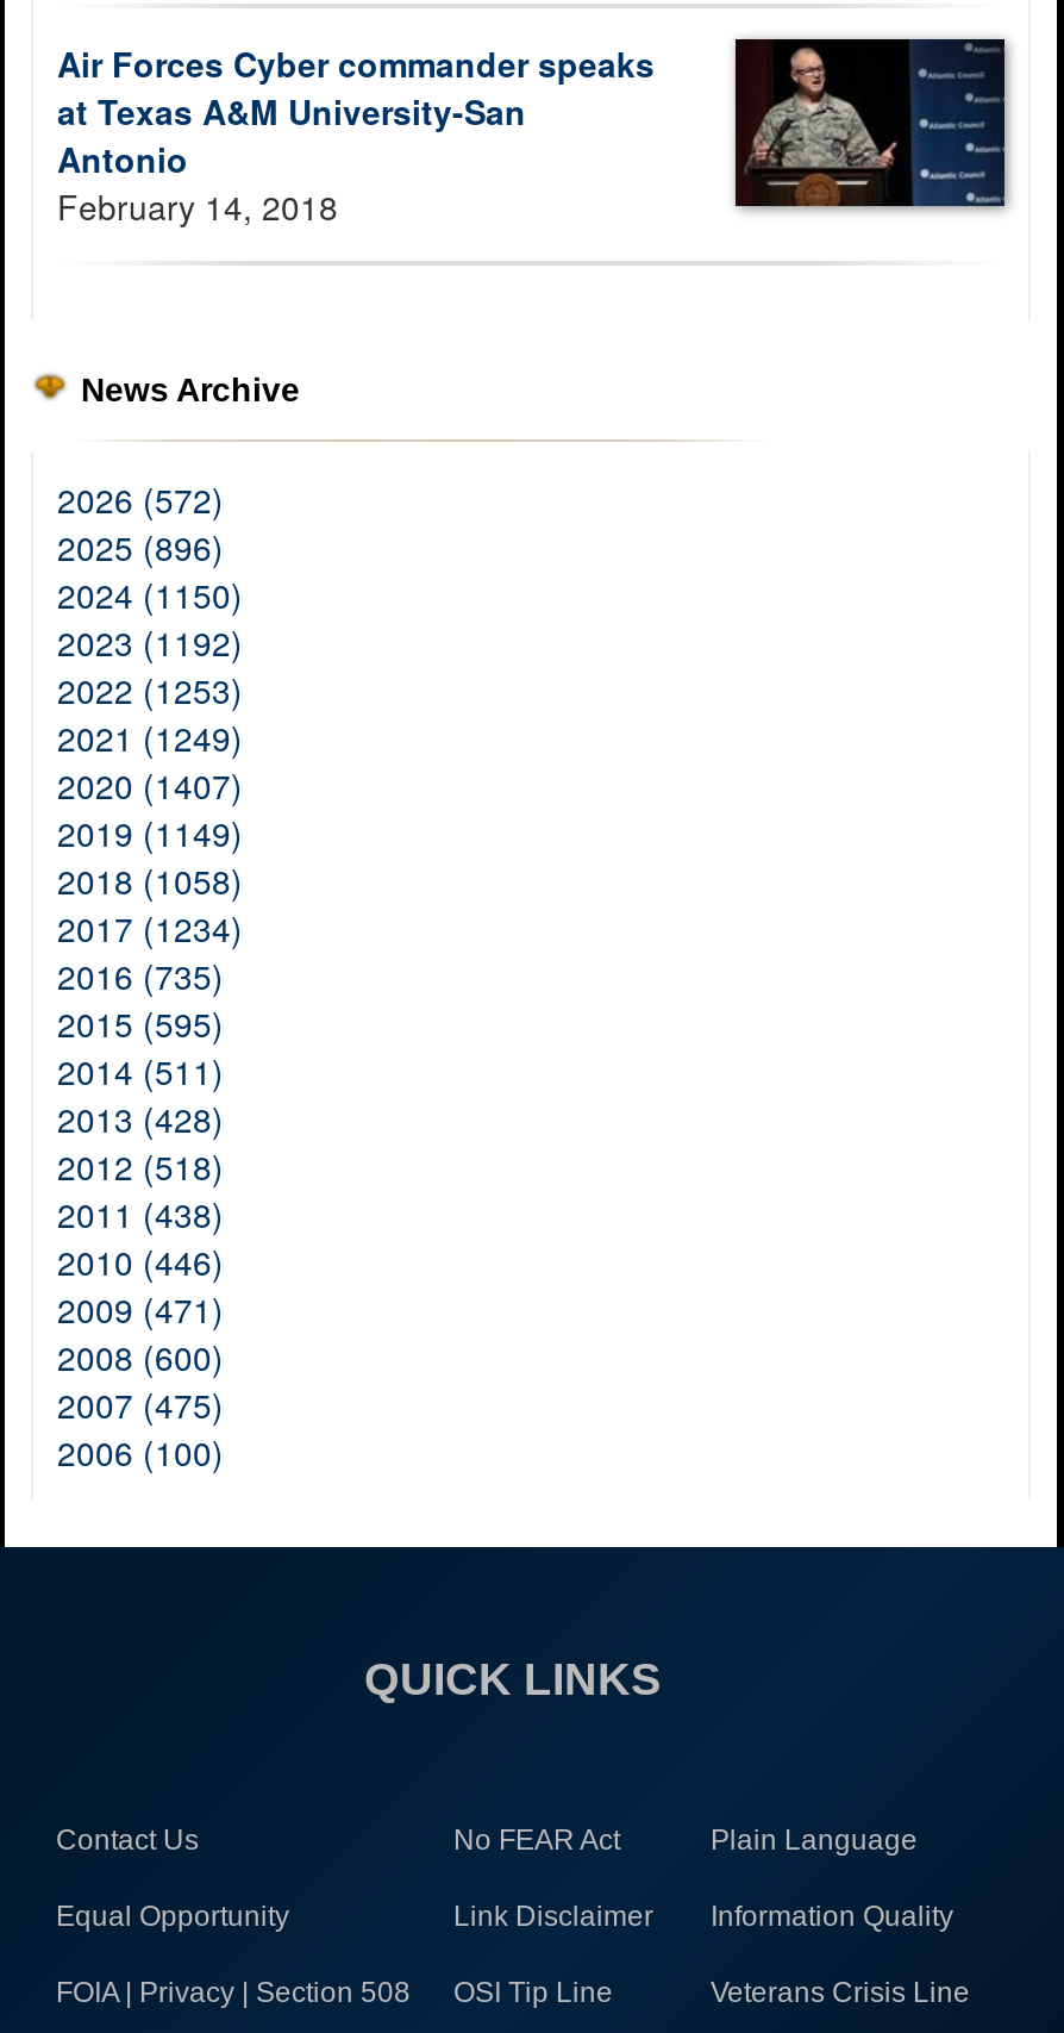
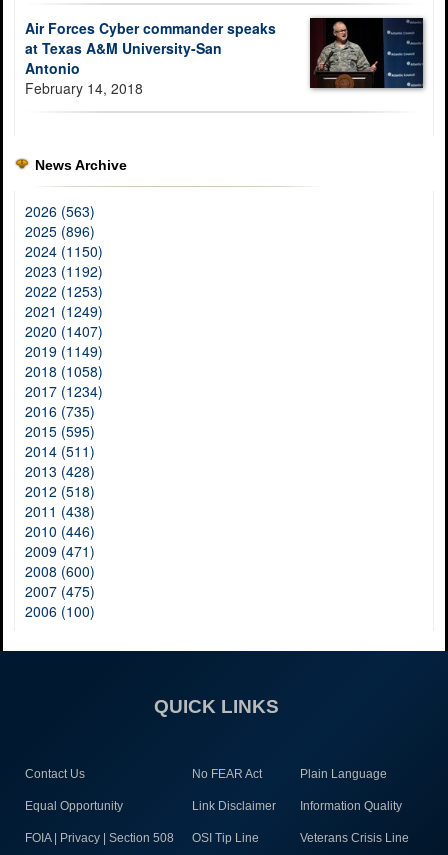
[57,475,224,523] 2026 (572) -> [25,201,95,221] 2026 (563)

